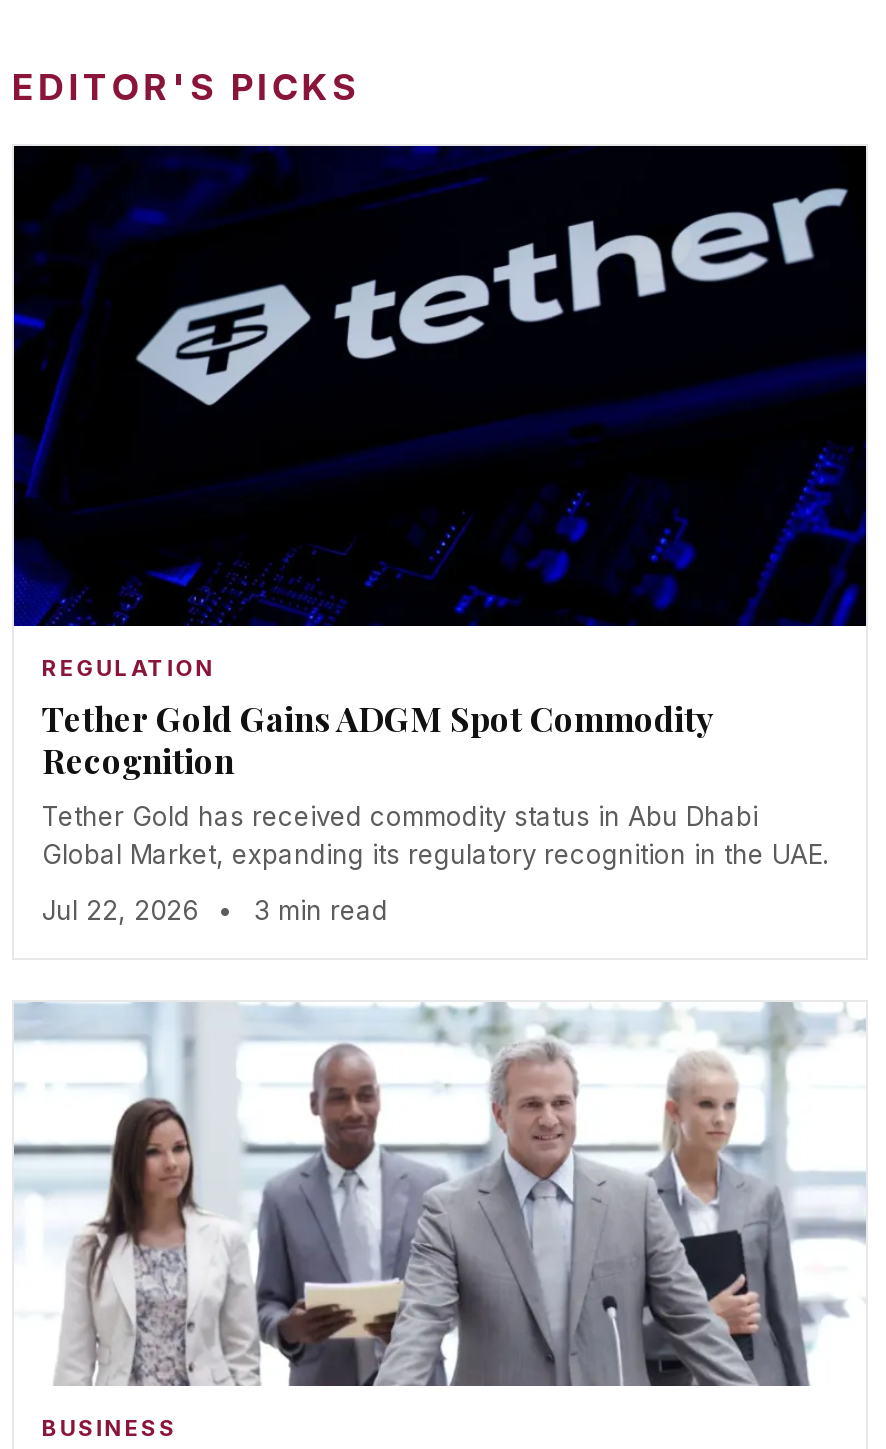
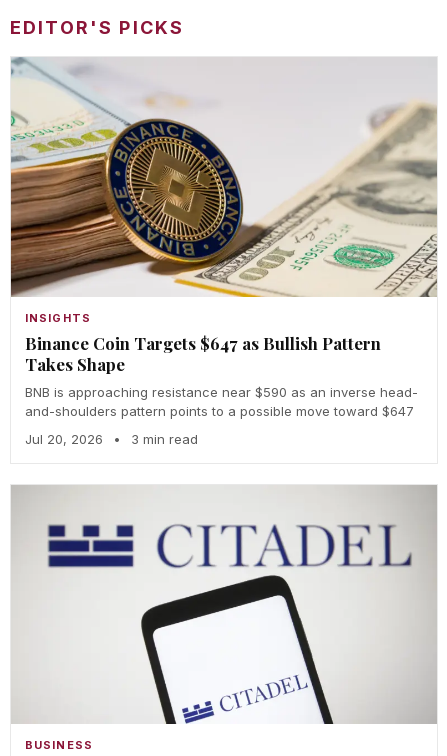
[12,144,868,869] [image] | REGULATION | Tether Gold Gains ADGM Spot Commodity | Recognition | Tether Gold has received commodity status in Abu Dhabi | Global Market, expanding its regulatory recognition in the UAE. -> [10,57,438,419] [image] | INSIGHTS | Binance Coin Targets $647 as Bullish Pattern | Takes Shape | BNB is approaching resistance near $590 as an inverse head- | and-shoulders pattern points to a possible move toward $647
[42,893,388,925] Jul 22, 2026 • 3 min read -> [25,431,198,447] Jul 20, 2026 • 3 min read
[14,1002,864,1388] [image] -> [11,485,437,725] [image]

